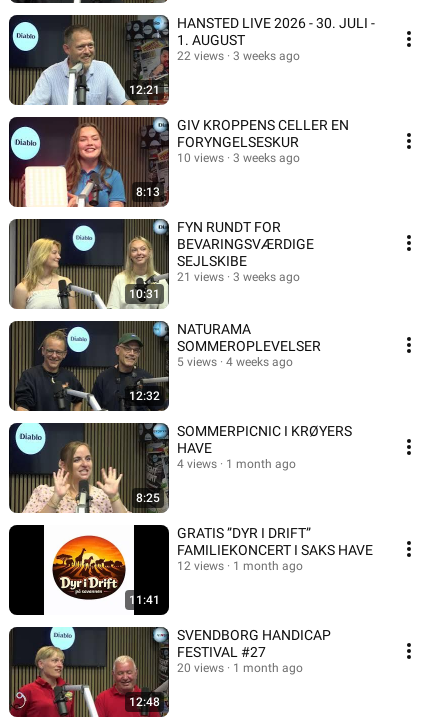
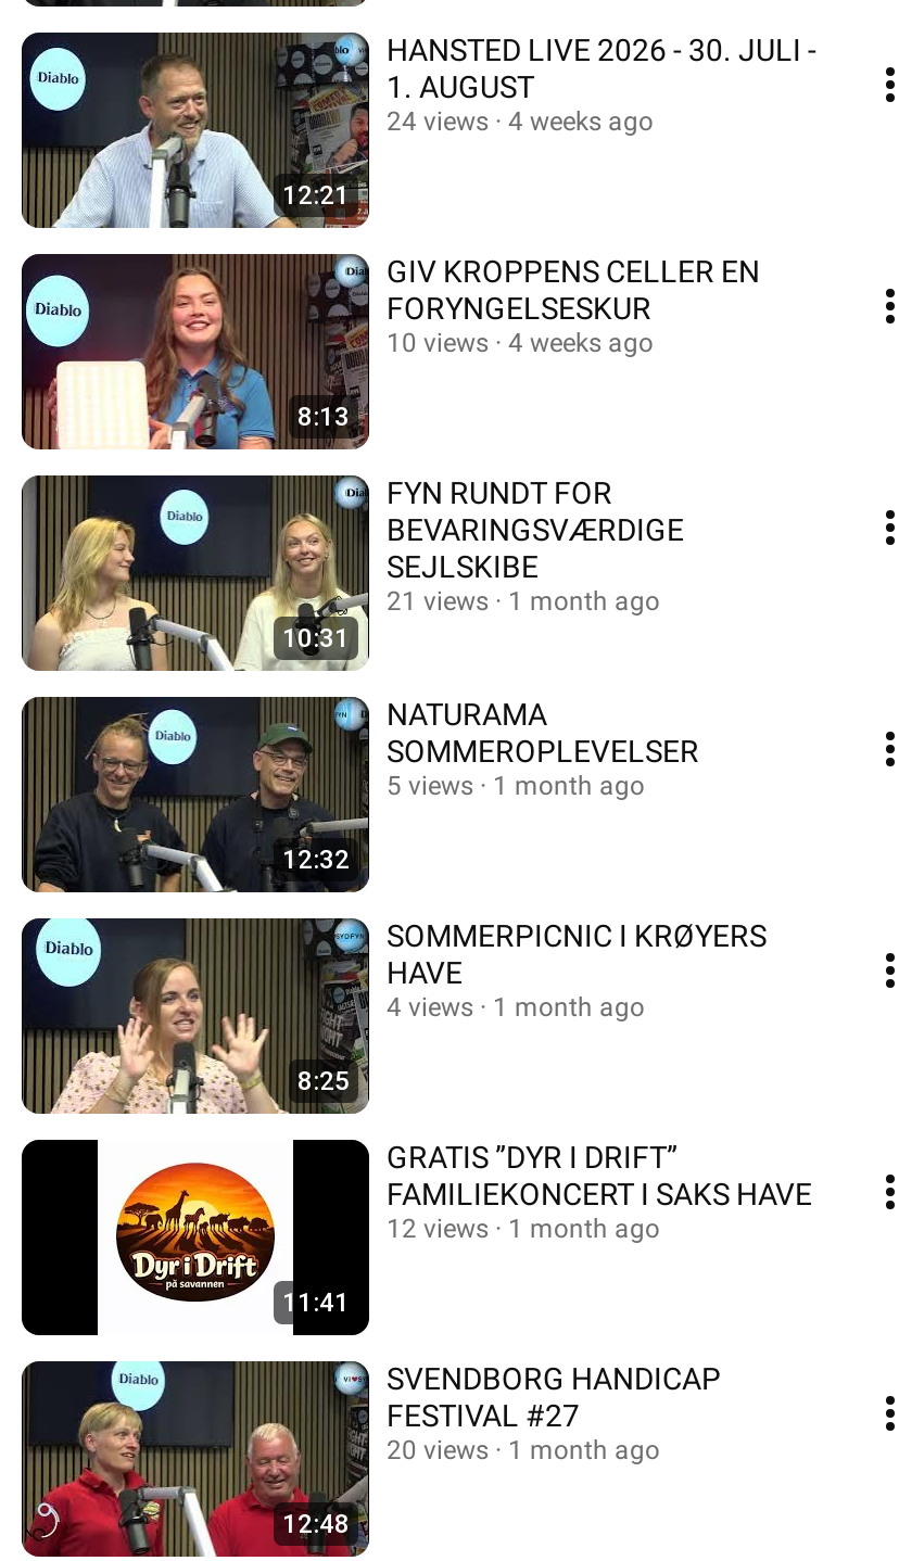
[177,49,224,63] 22 views -> [387,106,489,137] 24 views
[233,49,300,63] 3 weeks ago -> [508,106,654,137] 4 weeks ago
[177,151,300,165] 10 views 3 weeks ago -> [387,328,654,358] 10 views 4 weeks ago
[177,270,300,284] 21 views 3 weeks ago -> [387,586,660,617] 21 views 1 month ago
[177,355,293,369] 5 views 4 weeks ago -> [387,771,645,801] 5 views 1 month ago

